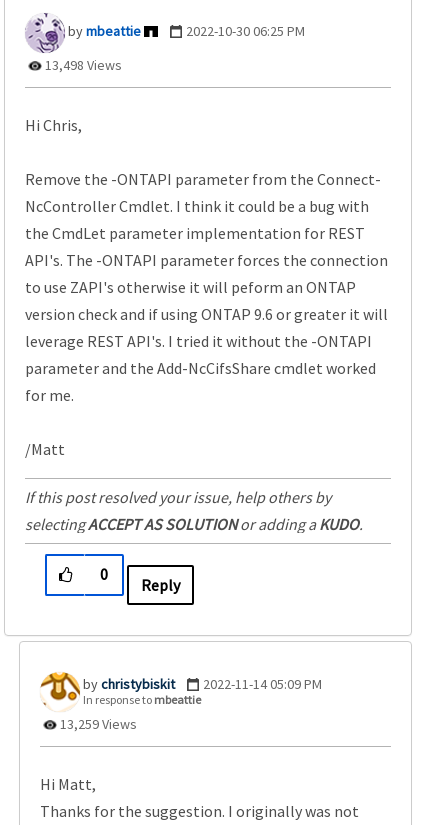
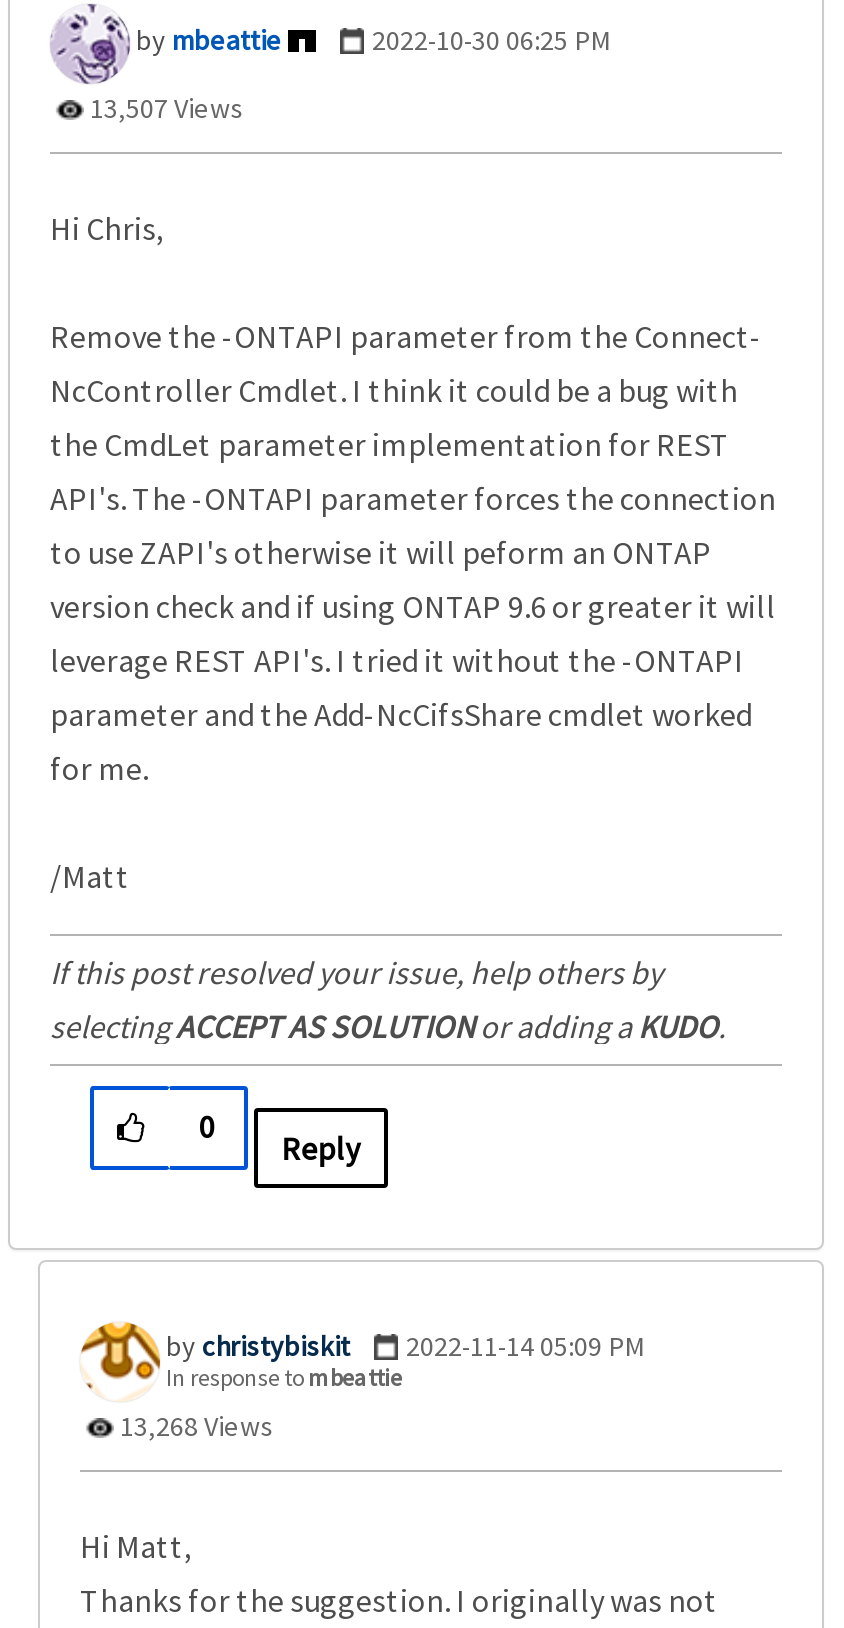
[42,56,122,74] 13,498 Views -> [84,90,244,126] 13,507 Views
[57,715,137,733] 13,259 Views -> [114,1408,274,1444] 13,268 Views

